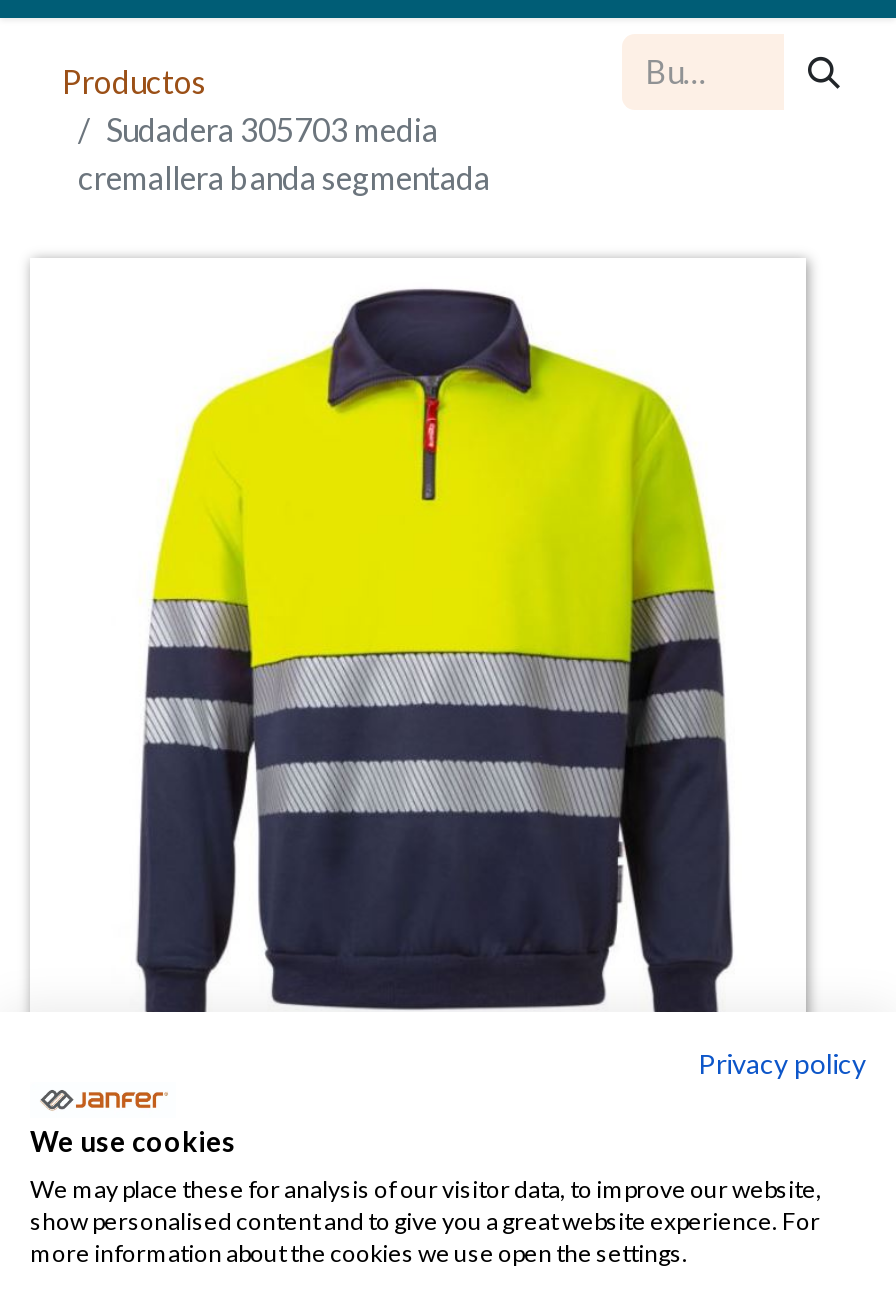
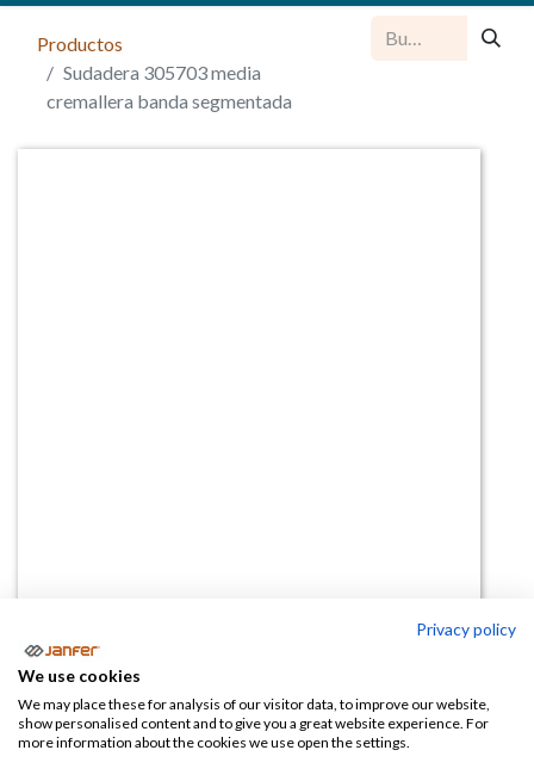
[134,288,734,1014] [image] -> none

